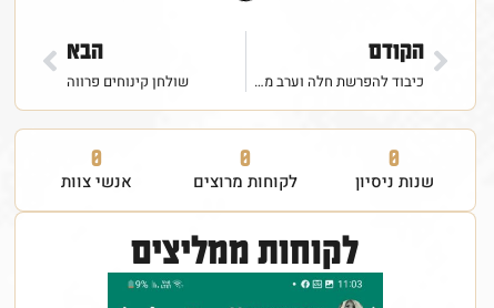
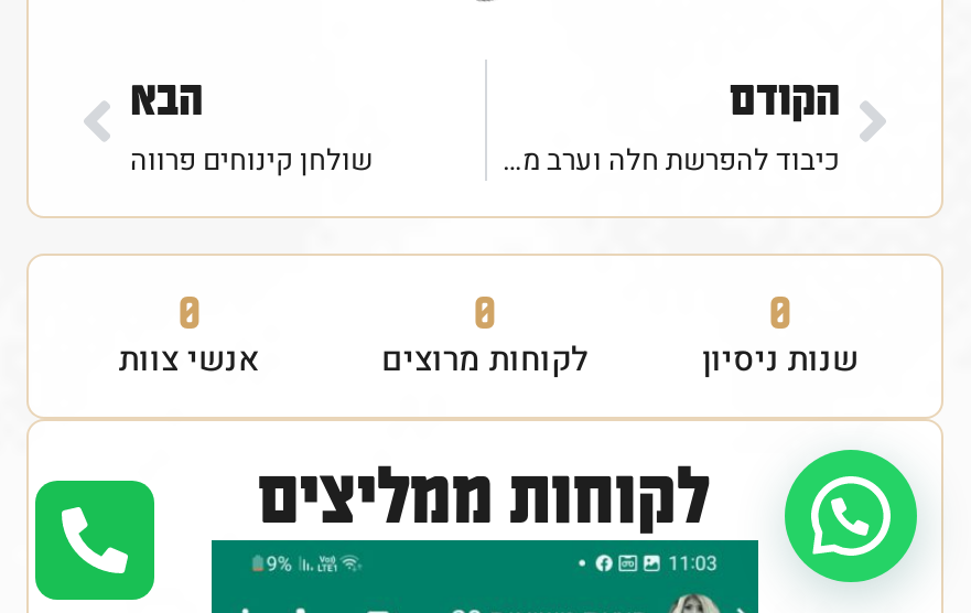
none -> [780,448,921,589] [image]
none -> [33,478,157,602] [image]

